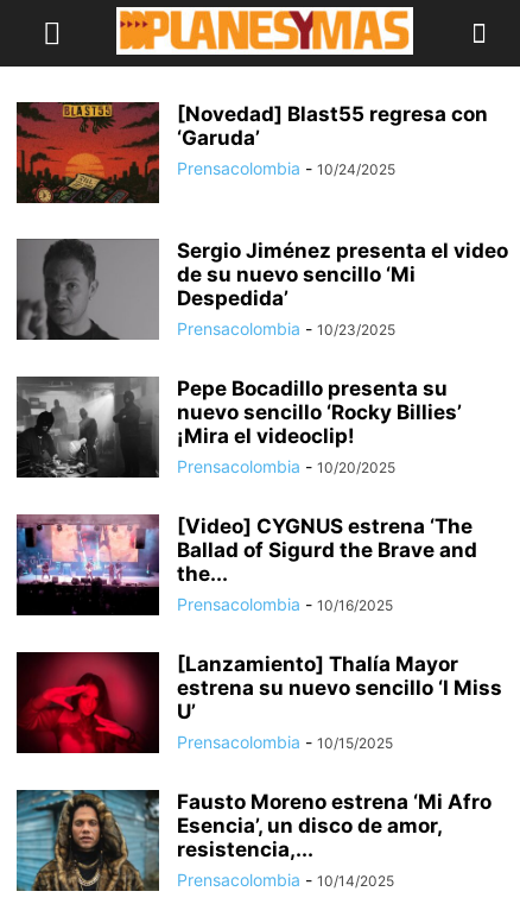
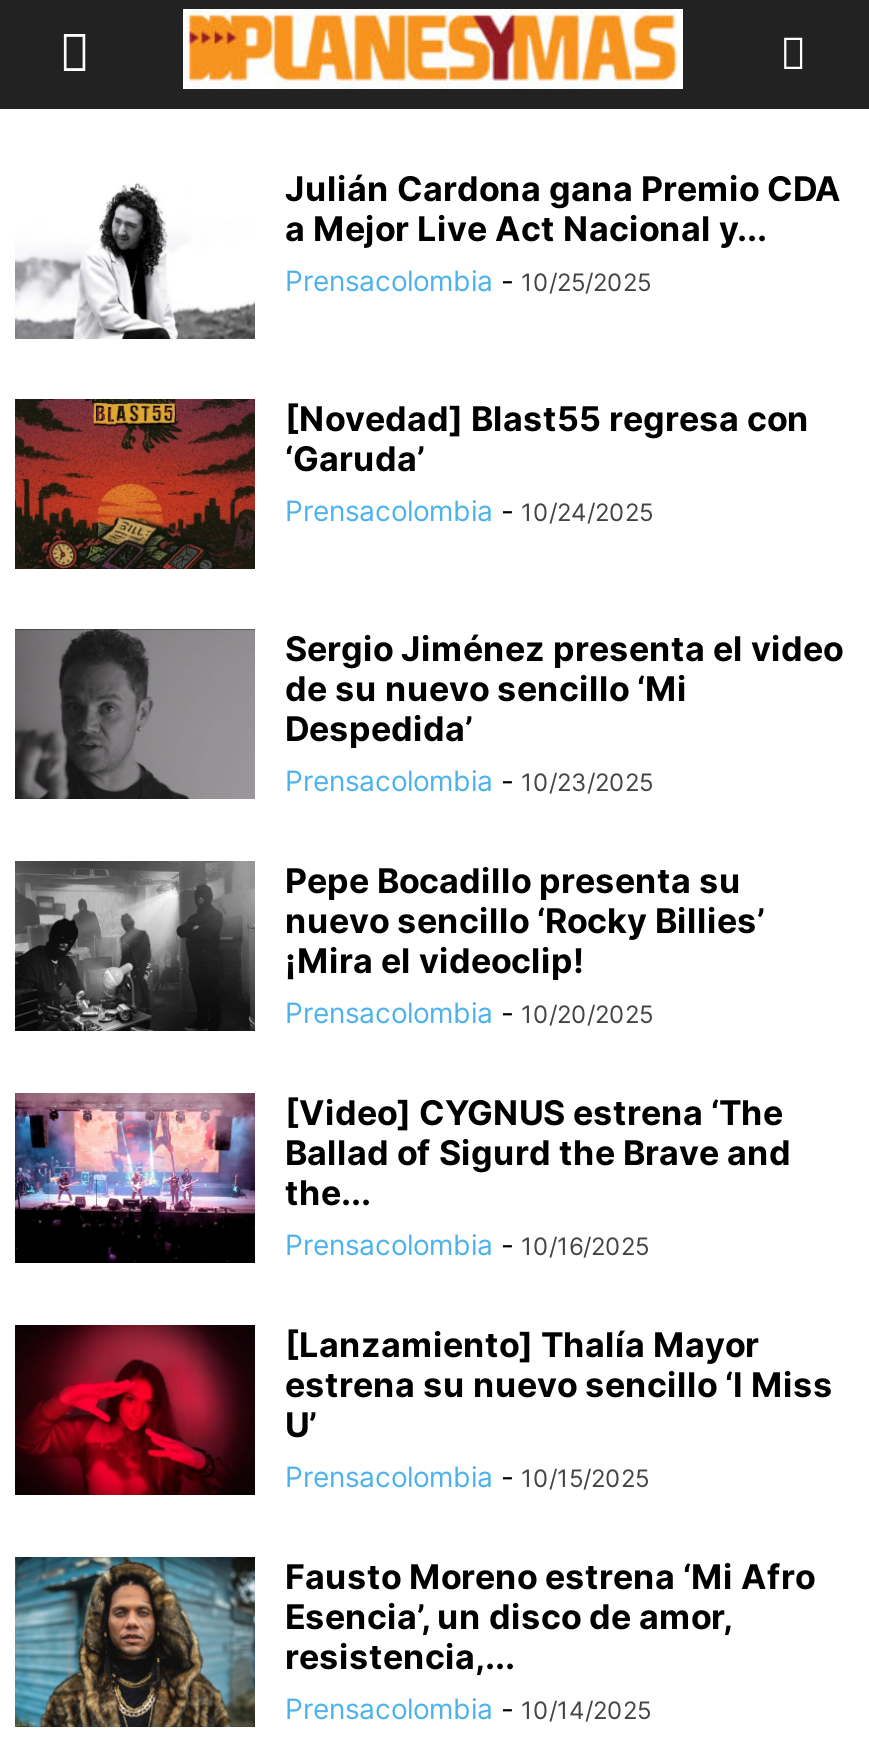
none -> [15,169,841,339] [image] | Julián Cardona gana Premio CDA | a Mejor Live Act Nacional y... | Prensacolombia - 10/25/2025

